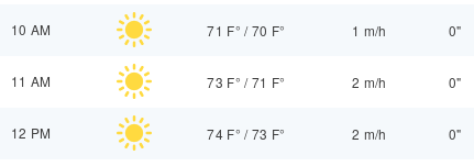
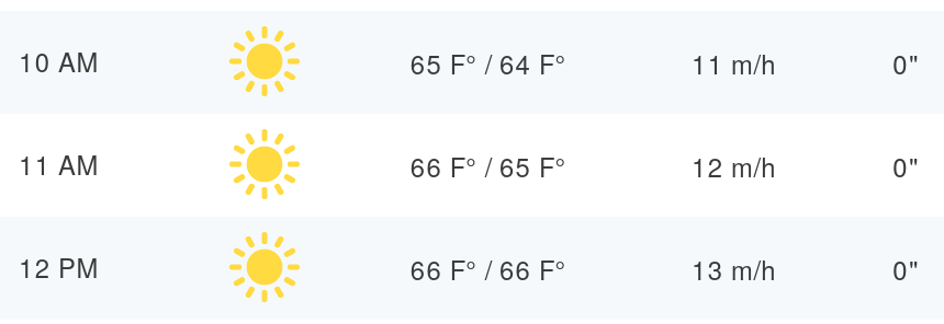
[207,21,285,40] 71 F° / 70 F° -> [410,44,567,81] 65 F° / 64 F°
[352,21,387,40] 1 m/h -> [692,44,777,81] 11 m/h
[207,73,285,91] 73 F° / 71 F° -> [410,147,567,184] 66 F° / 65 F°
[352,73,387,91] 2 m/h -> [692,147,777,184] 12 m/h
[207,124,285,143] 74 F° / 73 F° -> [410,250,567,287] 66 F° / 66 F°
[352,124,387,143] 2 m/h -> [692,250,777,287] 13 m/h

